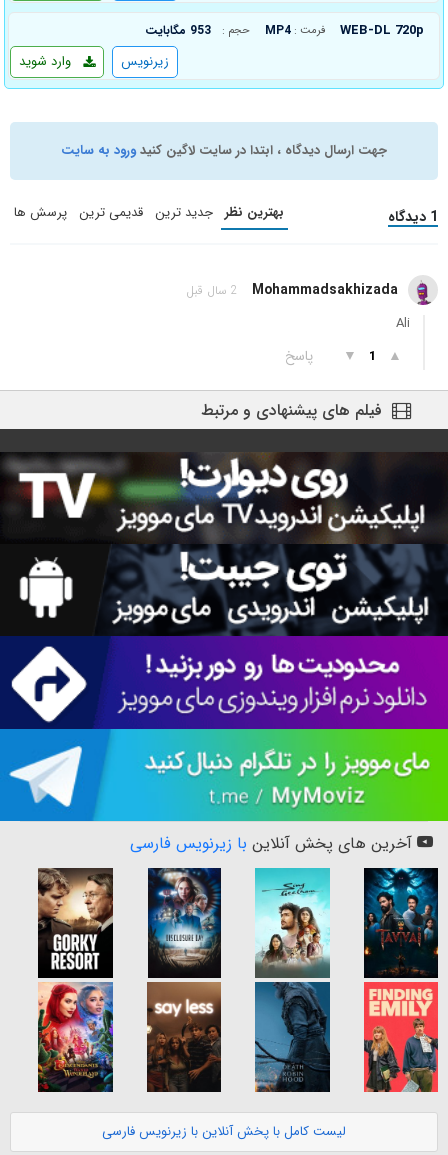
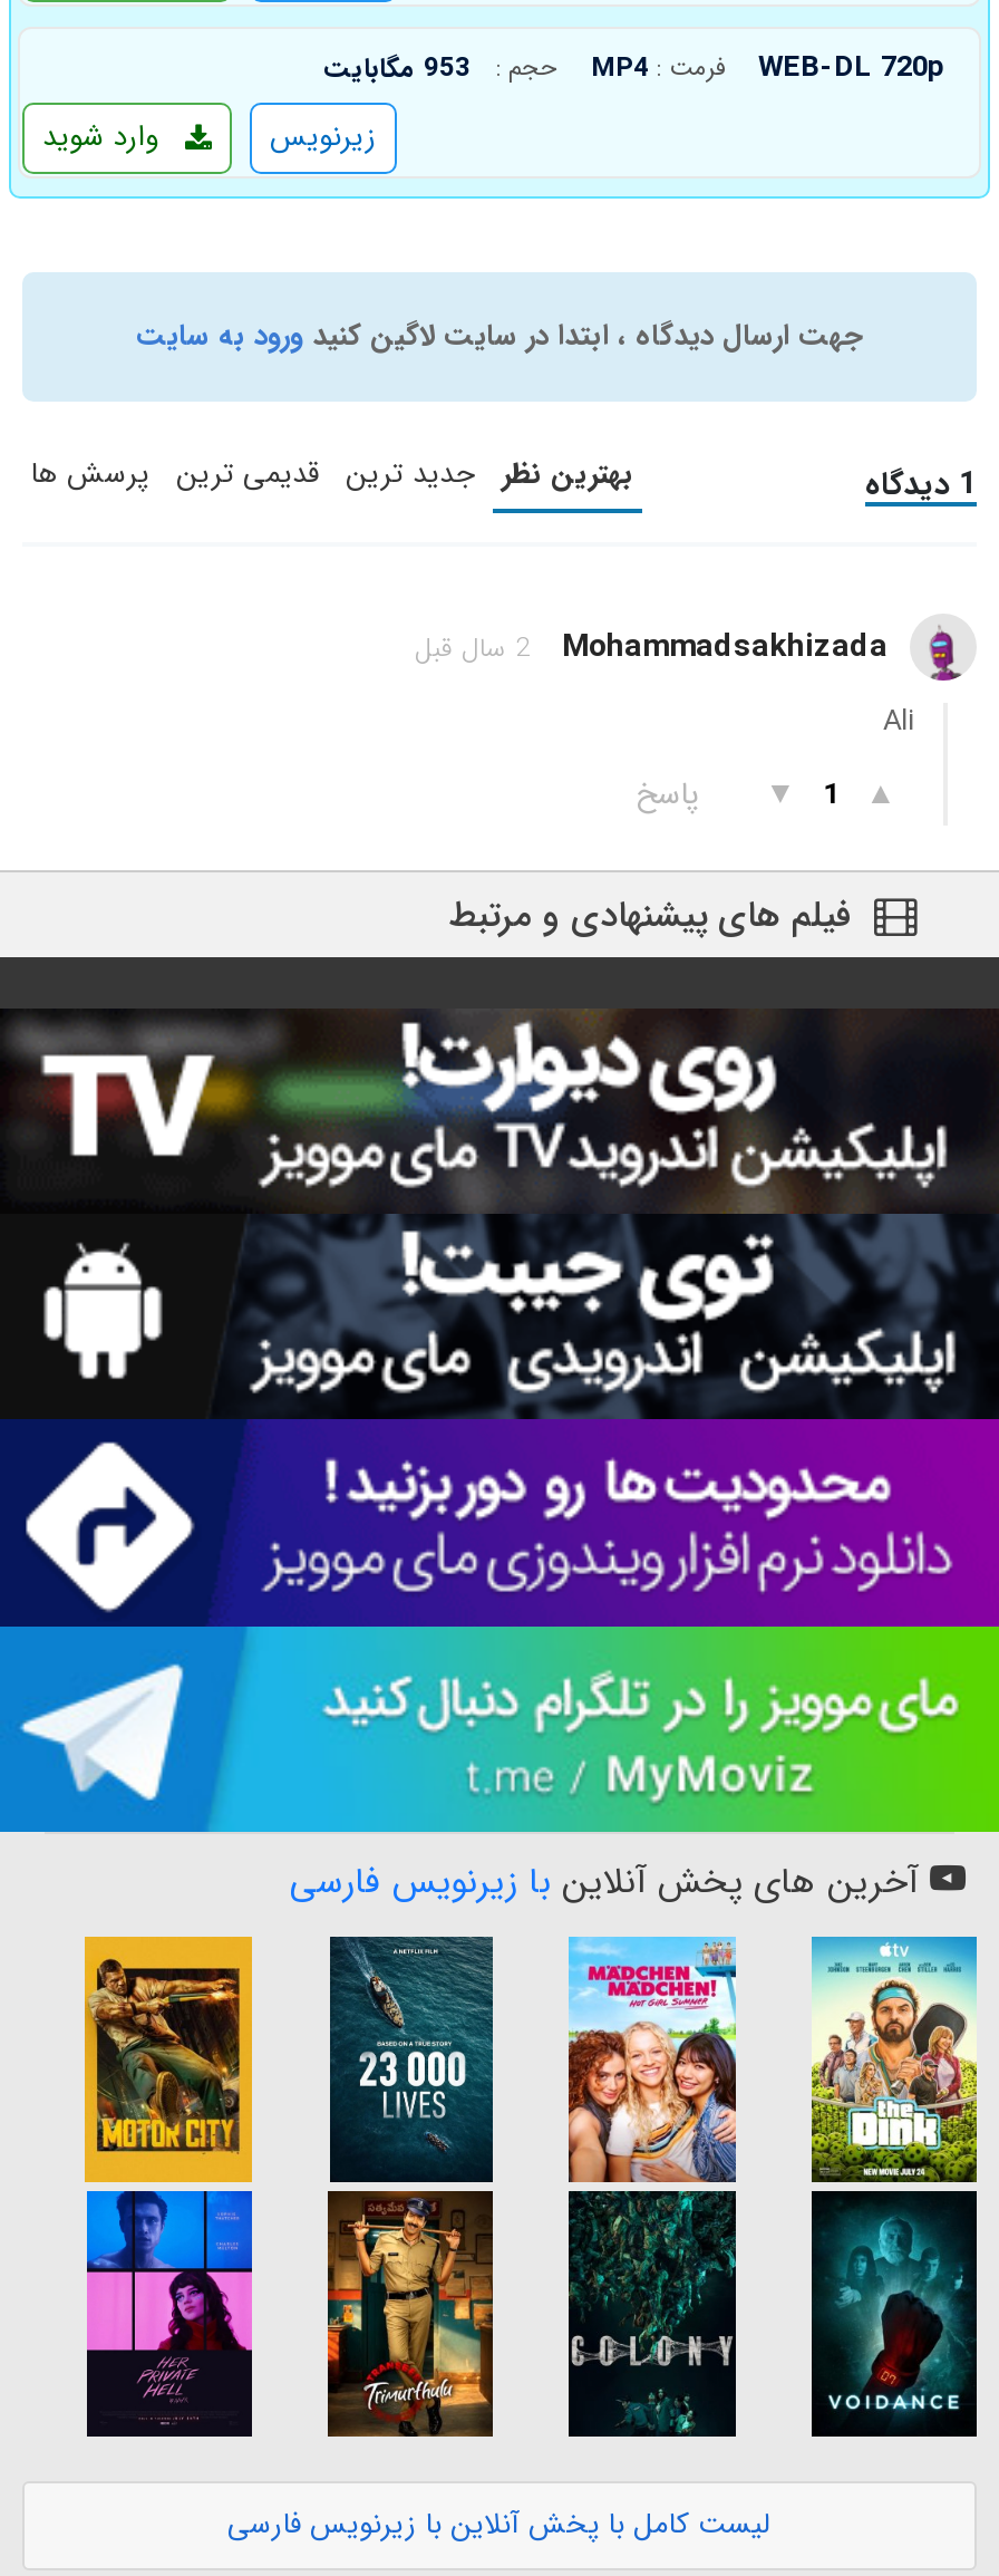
[37,867,114,1092] [image] -> [83,1935,254,2437] [image]
[148,868,221,968] [image] -> [332,1937,493,2164] [image]
[254,868,331,1093] [image] -> [566,1937,738,2439] [image]
[363,867,439,1093] [image] -> [809,1935,979,2439] [image]
[146,981,222,1092] [image] -> [326,2189,495,2439] [image]

